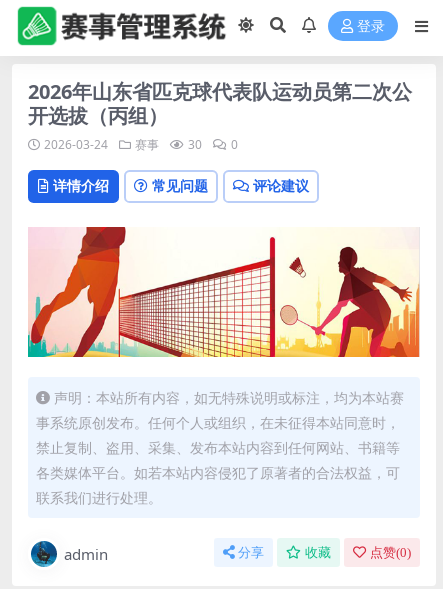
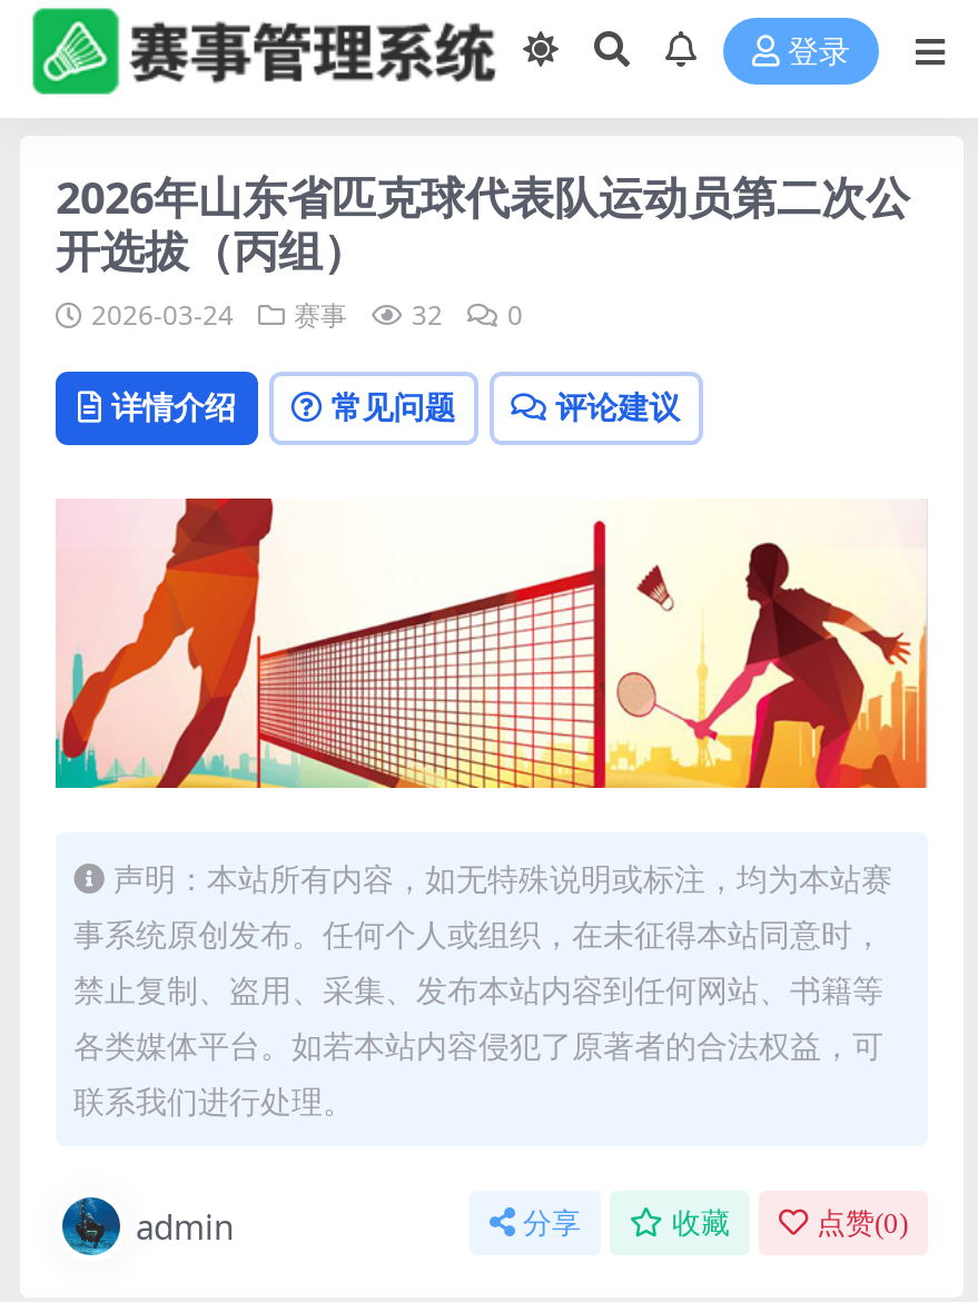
[44,136,238,153] 2026-03-24 赛事 30 0 -> [91,296,523,334] 2026-03-24 赛事 32 0

